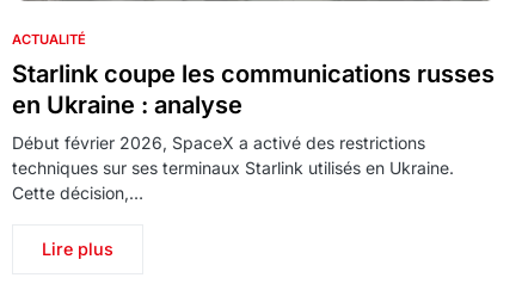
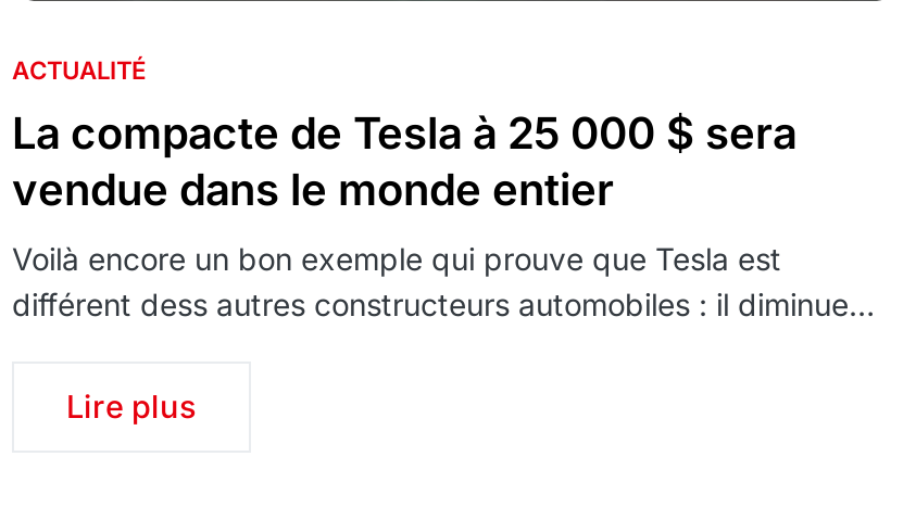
[12,59,495,119] Starlink coupe les communications russes | en Ukraine : analyse -> [12,107,796,216] La compacte de Tesla à 25 000 $ sera | vendue dans le monde entier
[12,132,454,202] Début février 2026, SpaceX a activé des restrictions | techniques sur ses terminaux Starlink utilisés en Ukraine. | Cette décision,… -> [12,240,875,322] Voilà encore un bon exemple qui prouve que Tesla est | différent dess autres constructeurs automobiles : il diminue…

